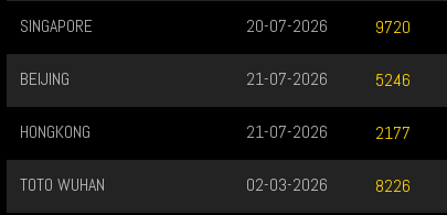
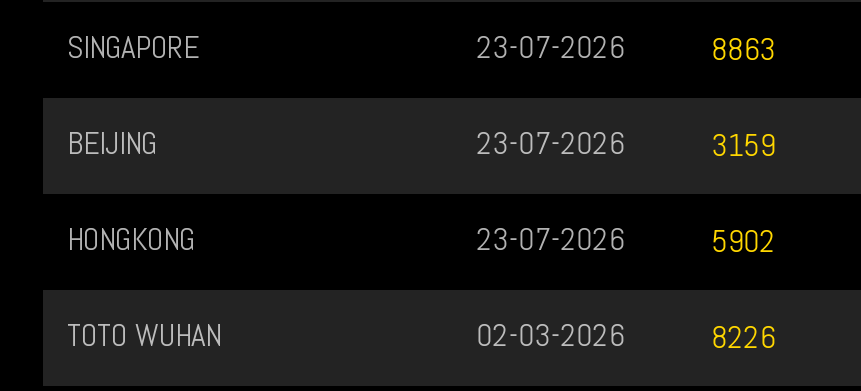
[246,16,327,38] 20-07-2026 -> [476,29,624,69] 23-07-2026
[376,16,411,38] 9720 -> [712,30,776,70] 8863
[246,69,327,91] 21-07-2026 -> [476,125,624,165] 23-07-2026
[376,69,411,91] 5246 -> [712,126,776,166] 3159
[246,122,327,144] 21-07-2026 -> [476,221,624,261] 23-07-2026
[376,122,411,144] 2177 -> [712,222,776,262] 5902

